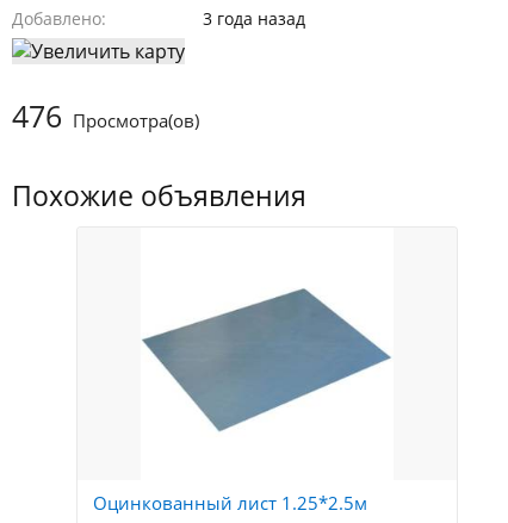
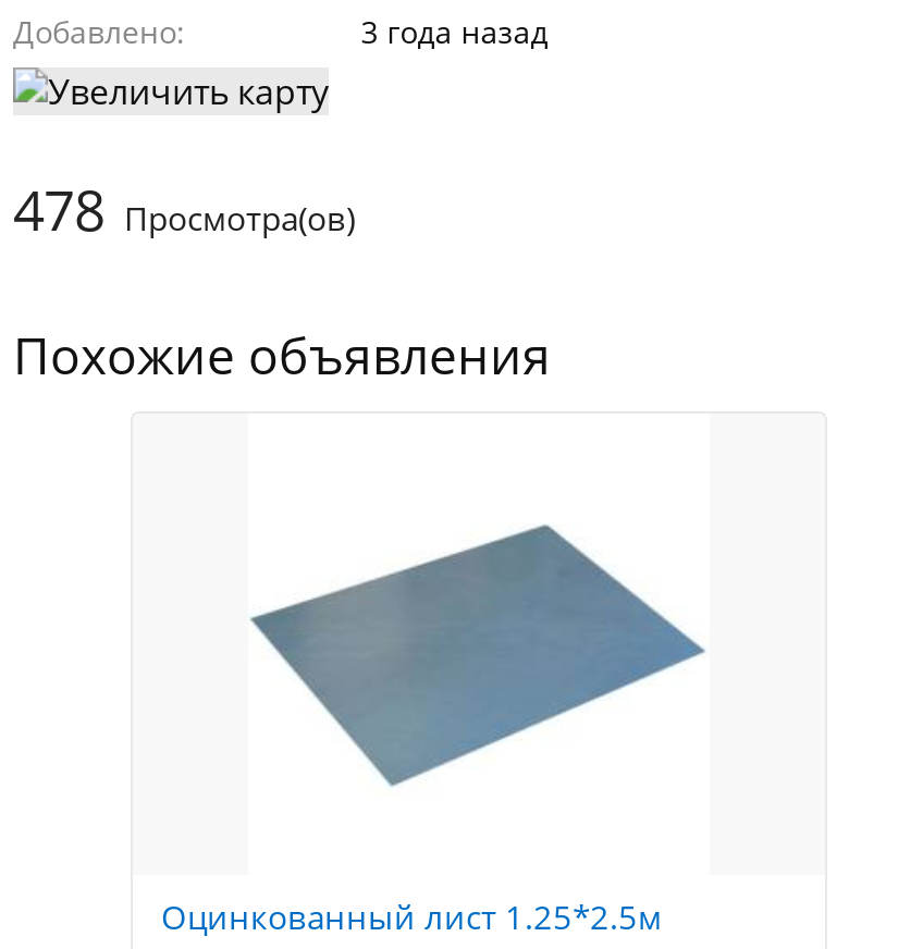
[12,96,199,136] 476 Просмотра(ов) -> [13,173,355,247] 478 Просмотра(ов)

